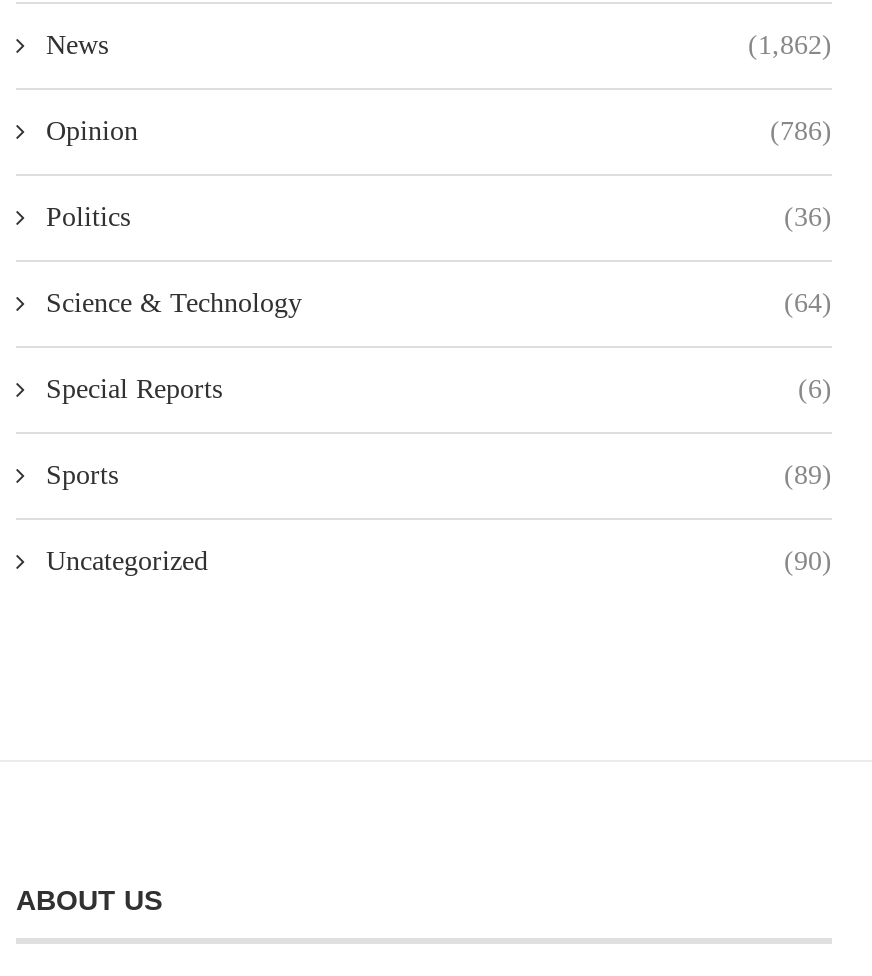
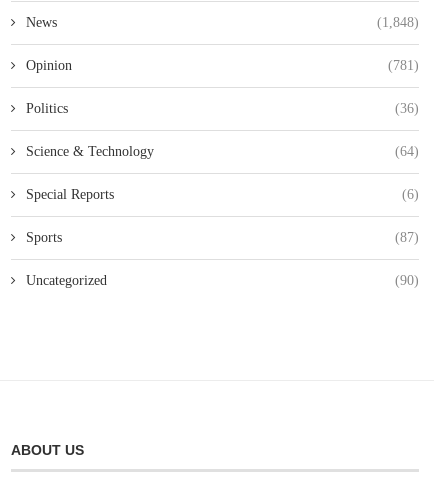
[748,30,832,60] (1,862) -> [377,15,419,30] (1,848)
[770,116,832,146] (786) -> [388,58,419,73] (781)
[784,460,832,490] (89) -> [395,230,419,245] (87)

